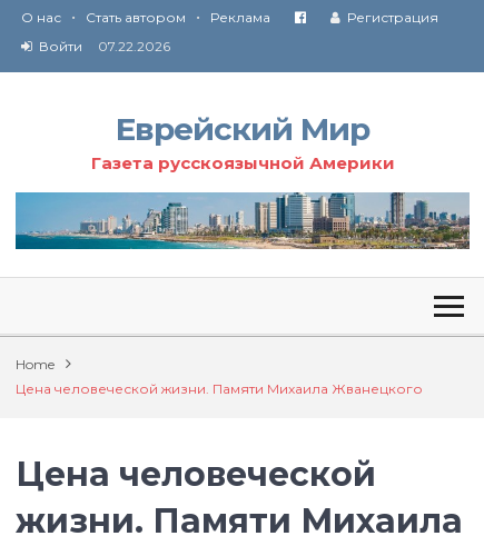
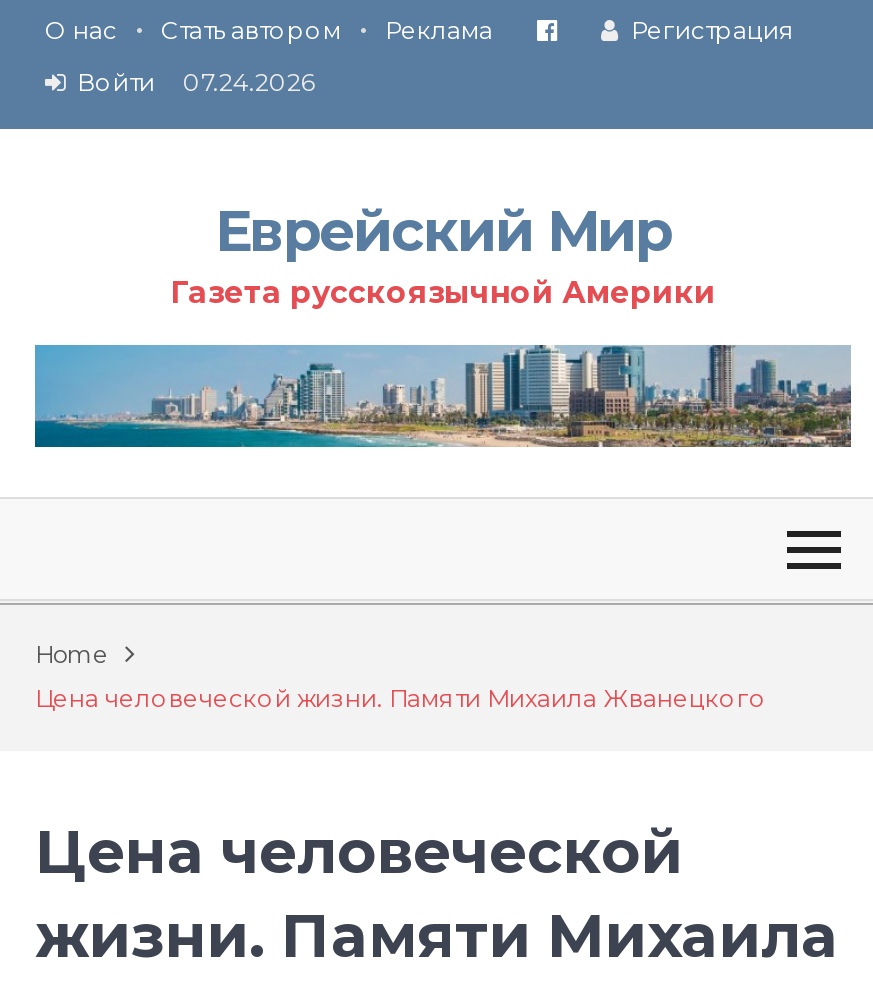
[39,38,170,54] Войти 07.22.2026 -> [77,67,315,97] Войти 07.24.2026

